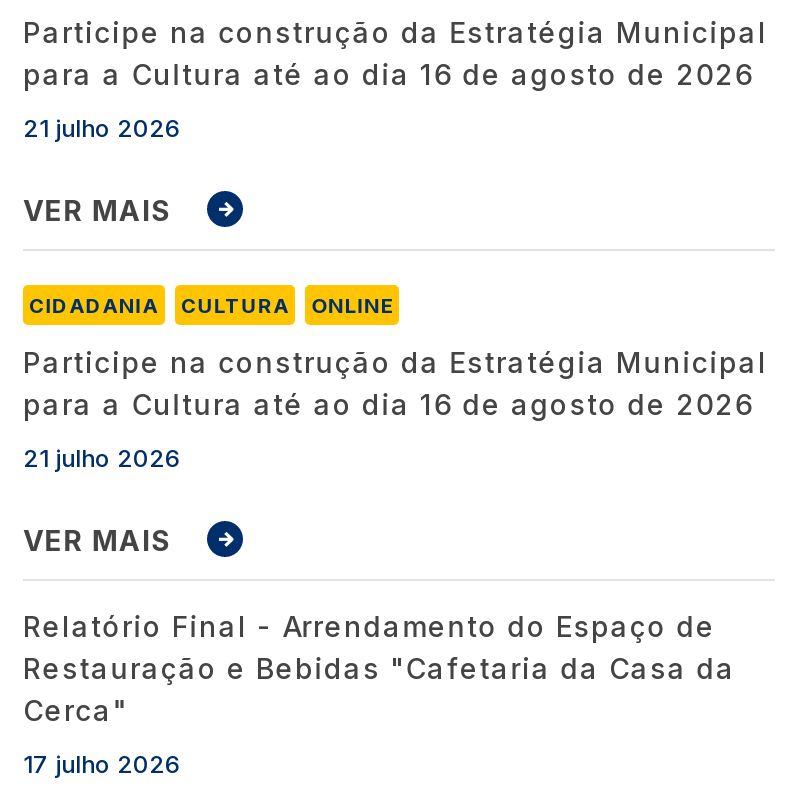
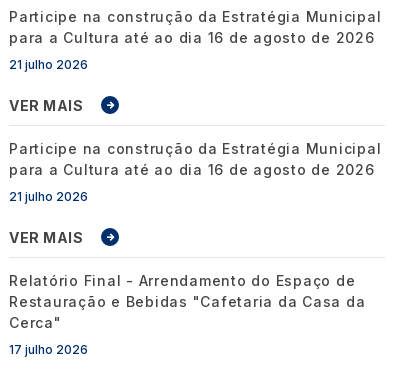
[29,293,394,317] CIDADANIA | CULTURA | ONLINE -> none

